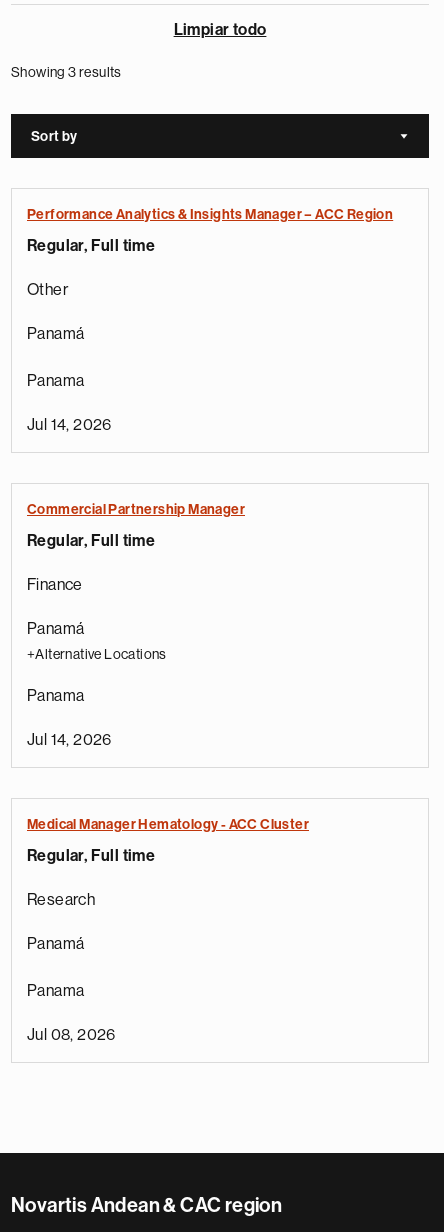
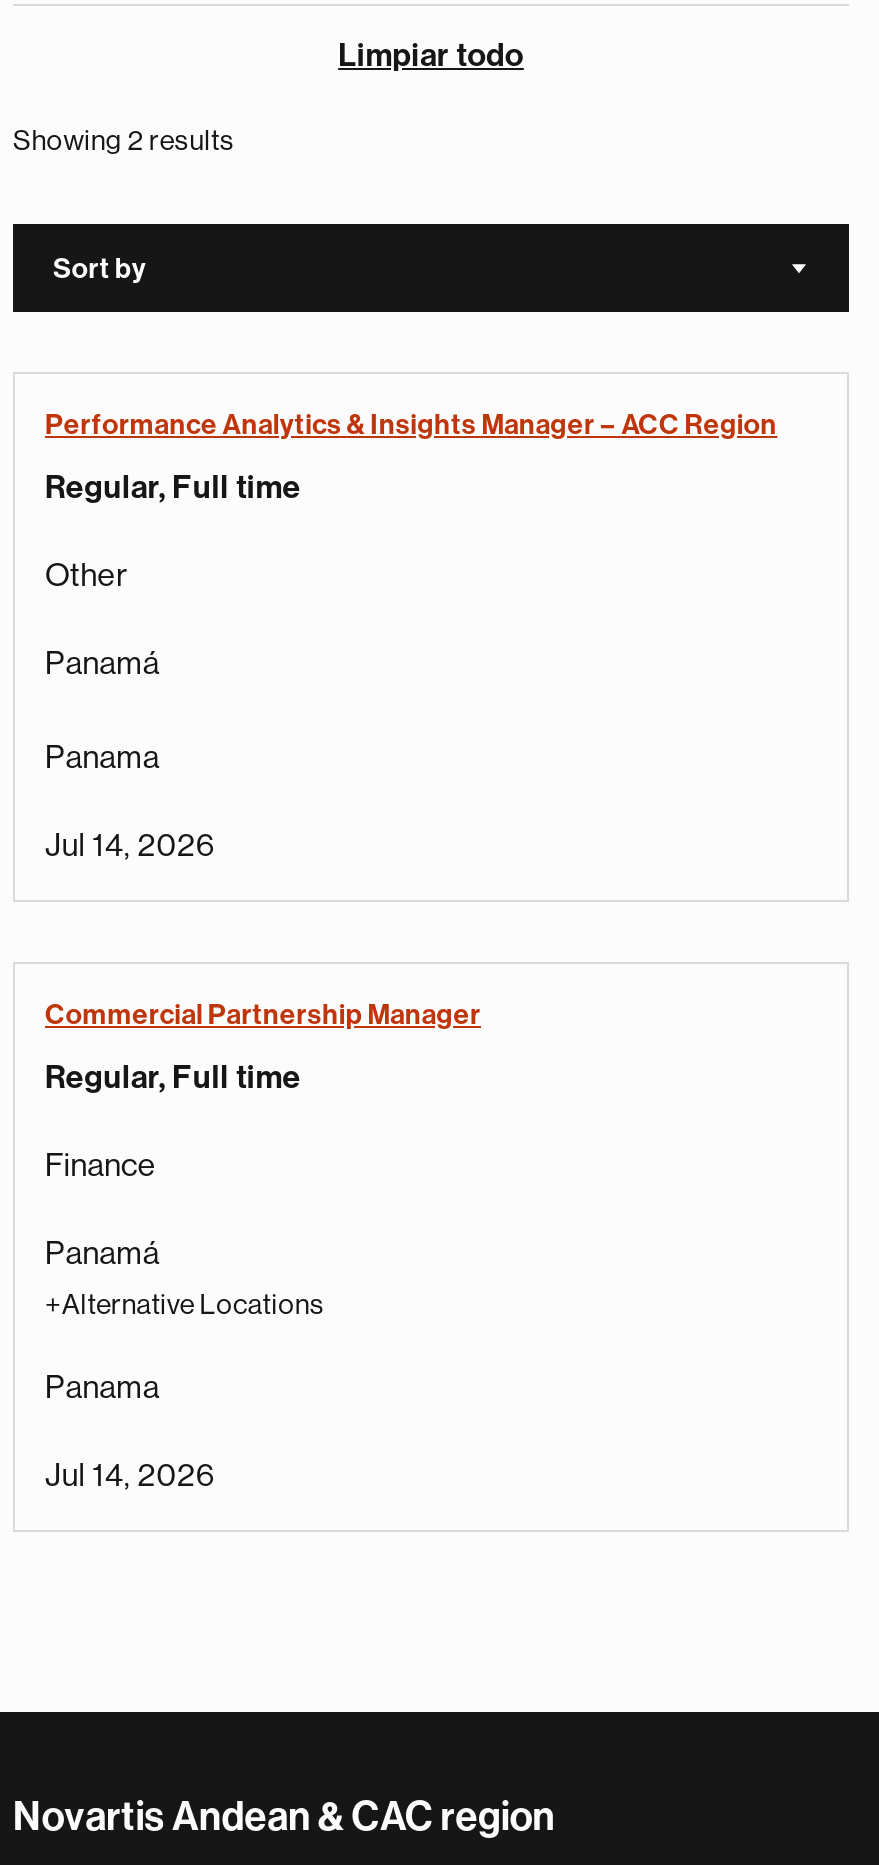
[11,65,122,79] Showing 3 results -> [13,126,235,154] Showing 2 results
[27,817,309,1043] Medical Manager Hematology - ACC Cluster | Regular, Full time | Research | Panamá | Panama | Jul 08, 2026 -> none

